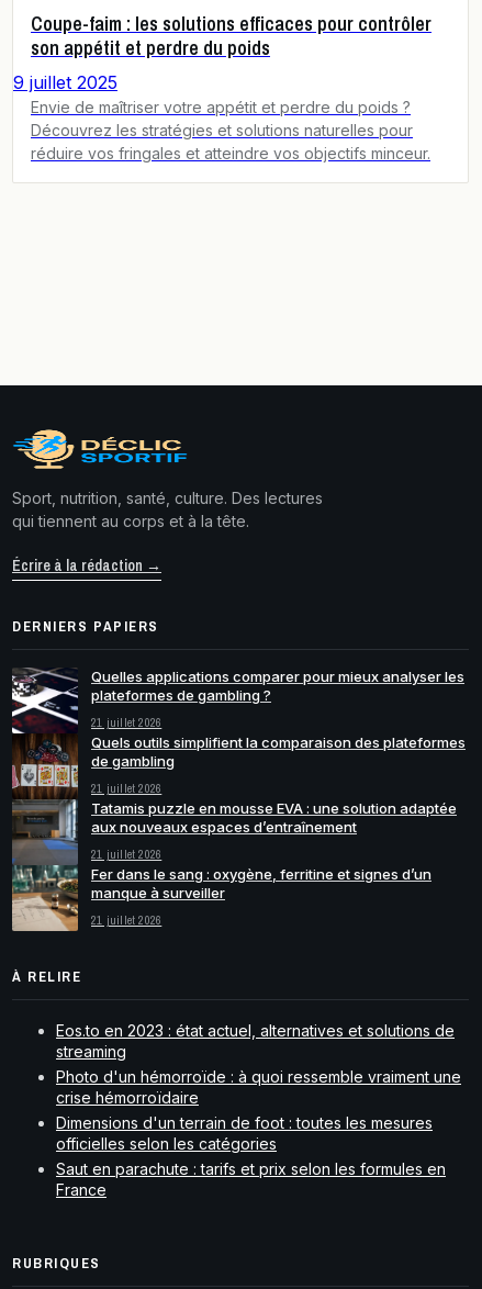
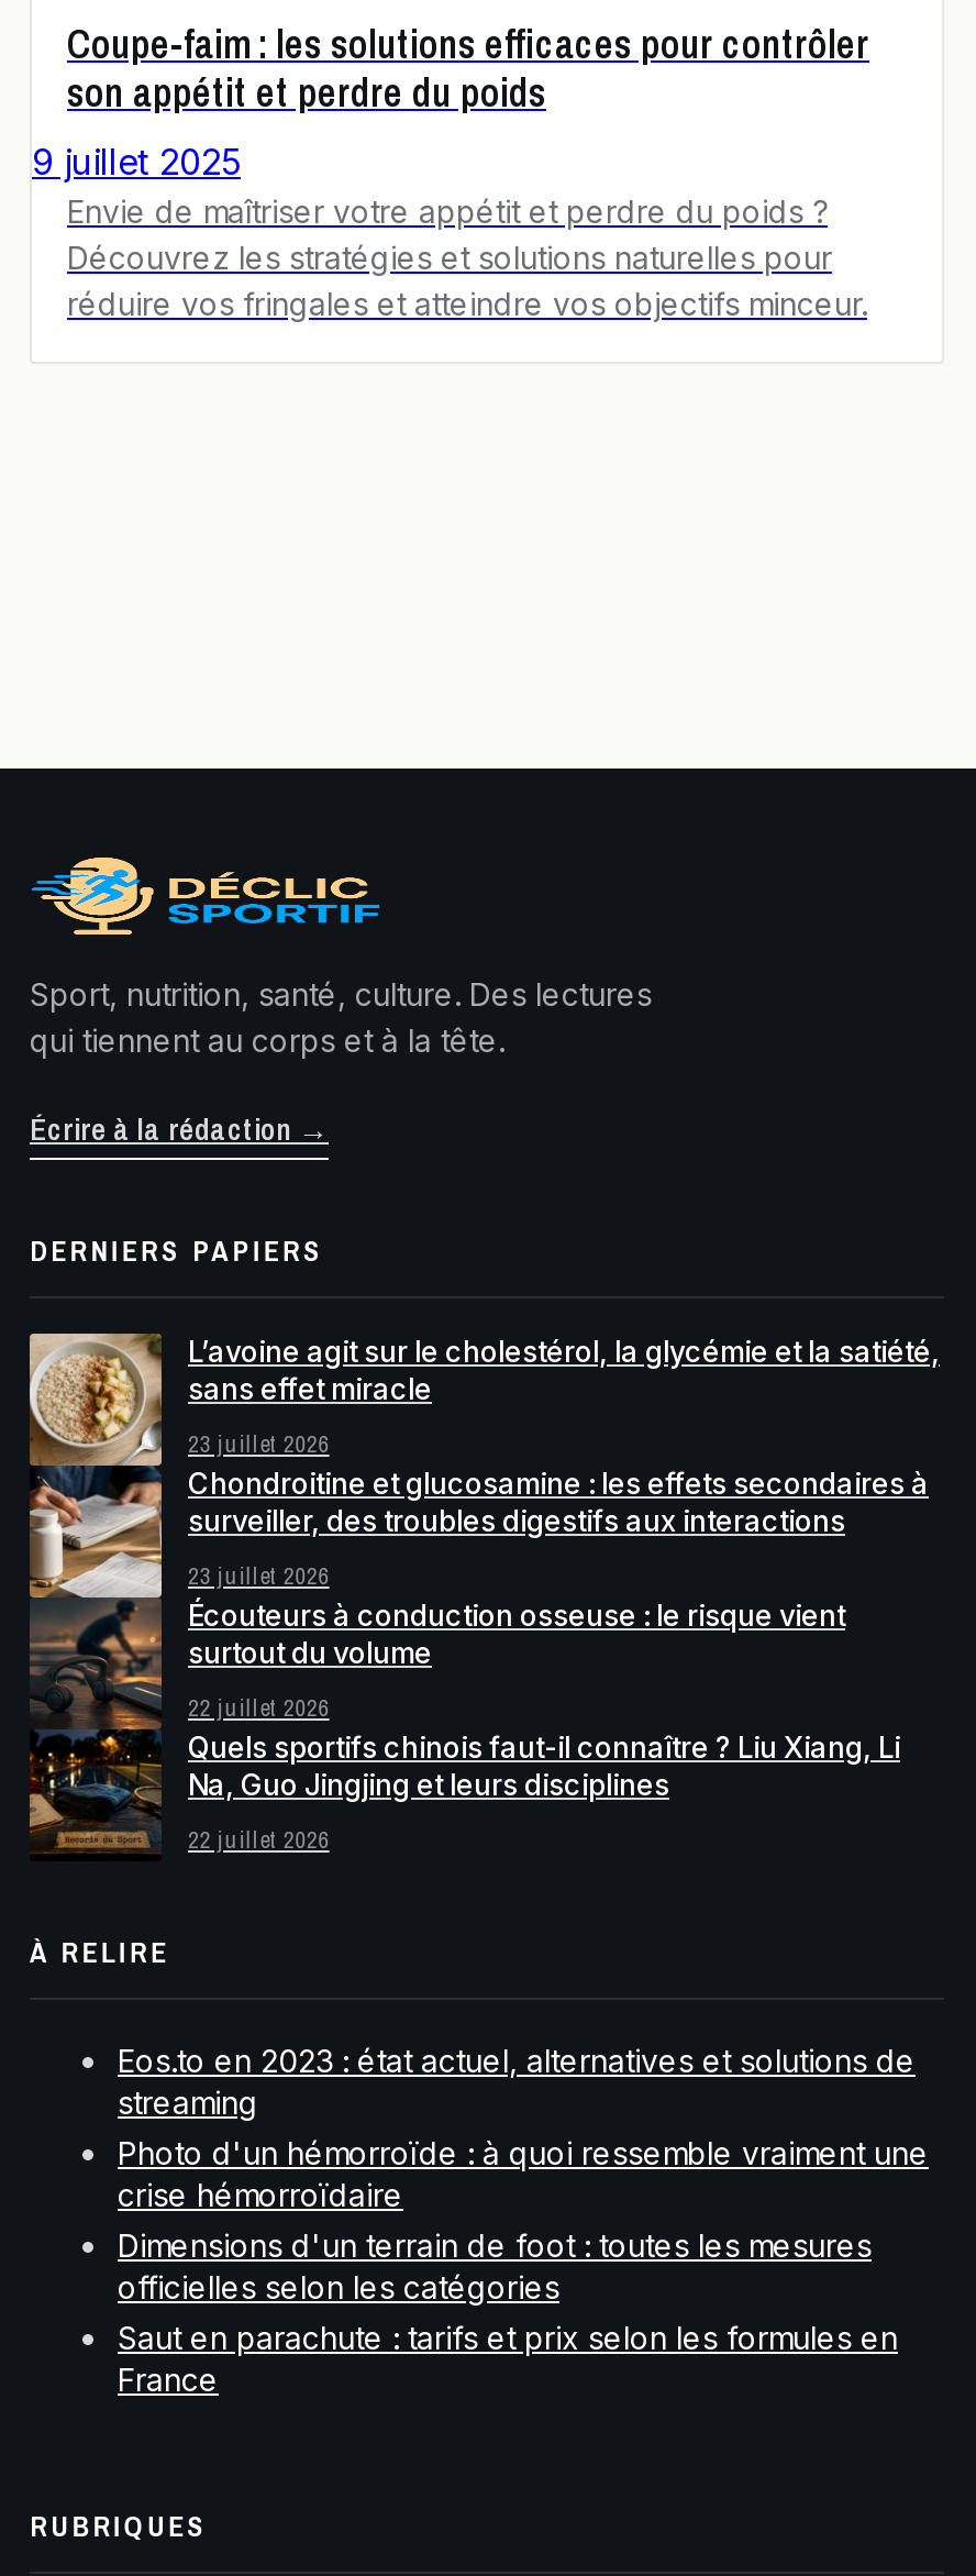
[11,666,464,932] [image] | Quelles applications comparer pour mieux analyser les | plateformes de gambling ? -> [27,1330,940,1862] [image] | L’avoine agit sur le cholestérol, la glycémie et la satiété, | sans effet miracle
[91,715,466,770] 21 juillet 2026 | Quels outils simplifient la comparaison des plateformes | de gambling -> [188,1429,929,1539] 23 juillet 2026 | Chondroitine et glucosamine : les effets secondaires à | surveiller, des troubles digestifs aux interactions
[91,781,457,835] 21 juillet 2026 | Tatamis puzzle en mousse EVA : une solution adaptée | aux nouveaux espaces d’entraînement -> [188,1561,845,1671] 23 juillet 2026 | Écouteurs à conduction osseuse : le risque vient | surtout du volume
[91,846,431,901] 21 juillet 2026 | Fer dans le sang : oxygène, ferritine et signes d’un | manque à surveiller -> [188,1693,900,1803] 22 juillet 2026 | Quels sportifs chinois faut-il connaître ? Liu Xiang, Li | Na, Guo Jingjing et leurs disciplines
[91,912,162,928] 21 juillet 2026 -> [188,1825,329,1856] 22 juillet 2026

